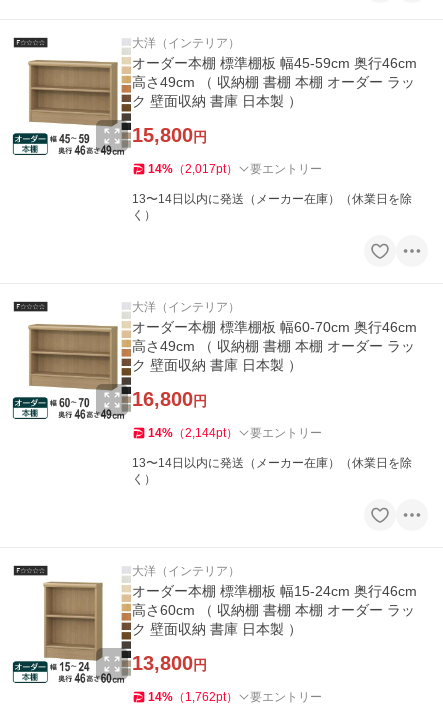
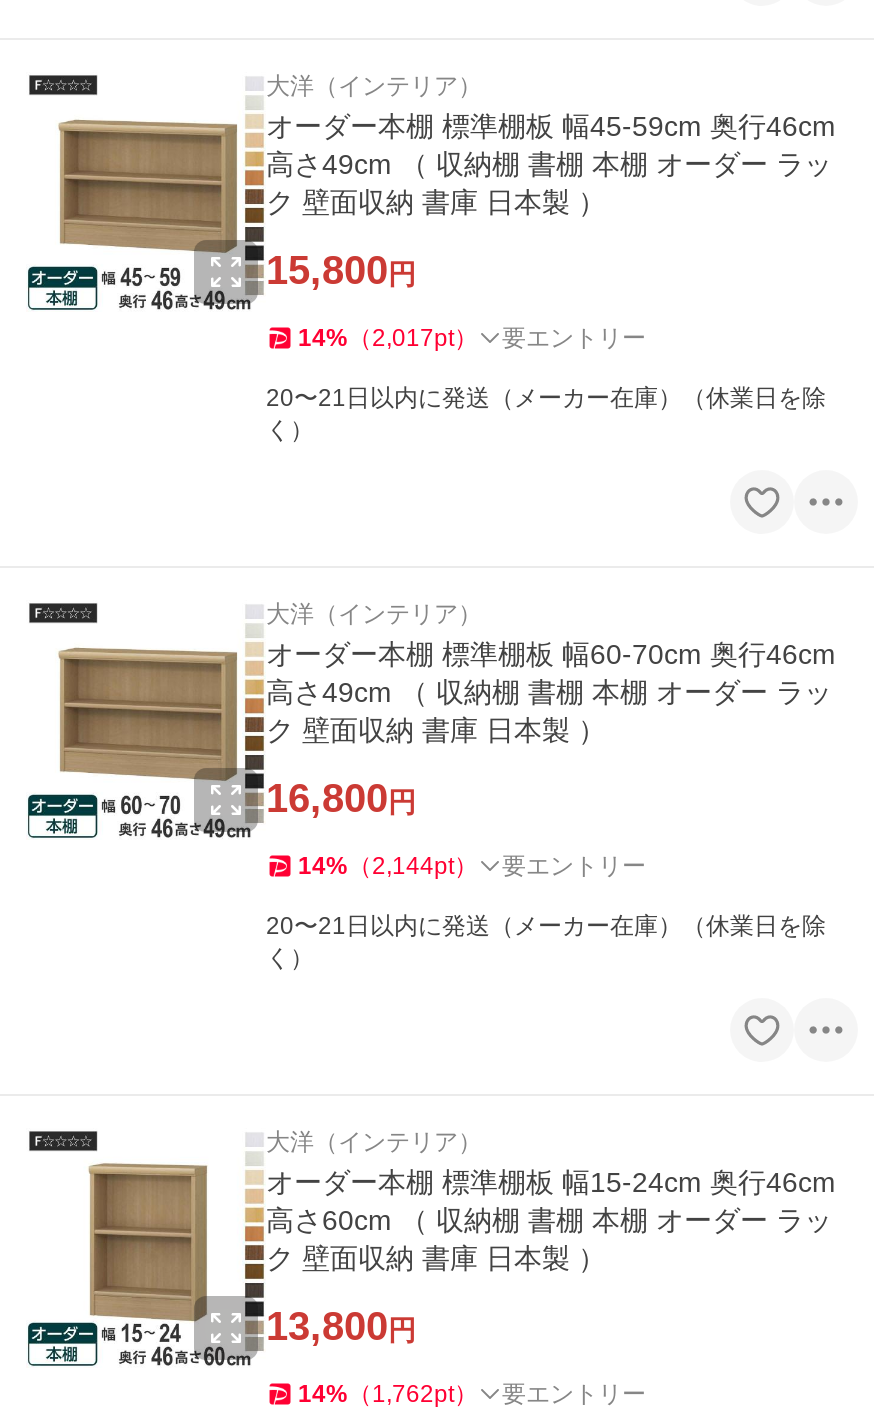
[132,192,412,206] 13〜14日以内に発送（メーカー在庫）（休業日を除 -> [266,384,826,412] 20〜21日以内に発送（メーカー在庫）（休業日を除
[132,456,412,470] 13〜14日以内に発送（メーカー在庫）（休業日を除 -> [266,912,826,940] 20〜21日以内に発送（メーカー在庫）（休業日を除

